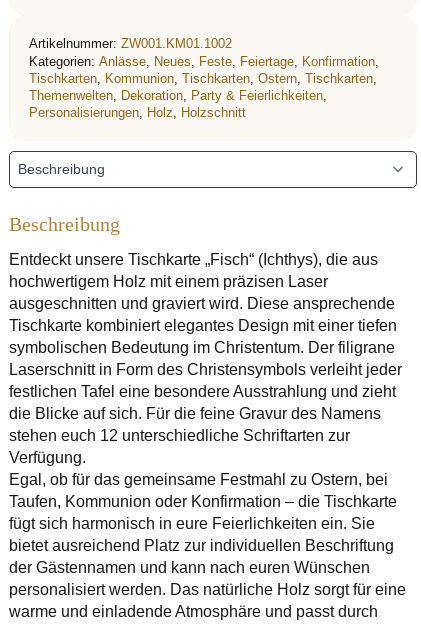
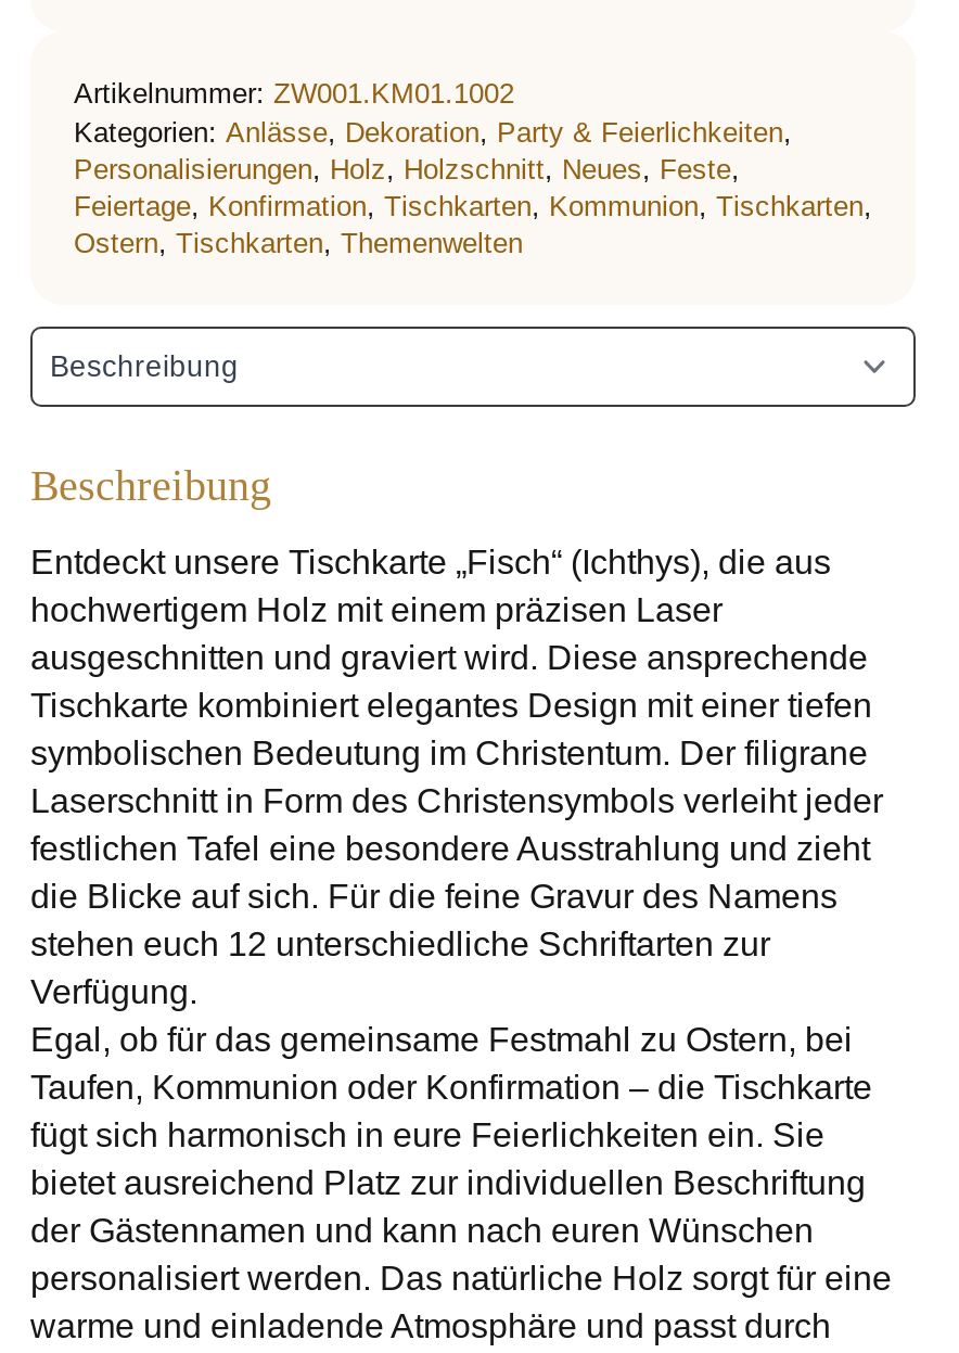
[29,54,379,120] Kategorien: Anlässe, Neues, Feste, Feiertage, Konfirmation, | Tischkarten, Kommunion, Tischkarten, Ostern, Tischkarten, | Themenwelten, Dekoration, Party & Feierlichkeiten, | Personalisierungen, Holz, Holzschnitt -> [74,117,872,260] Kategorien: Anlässe, Dekoration, Party & Feierlichkeiten, | Personalisierungen, Holz, Holzschnitt, Neues, Feste, | Feiertage, Konfirmation, Tischkarten, Kommunion, Tischkarten, | Ostern, Tischkarten, Themenwelten

